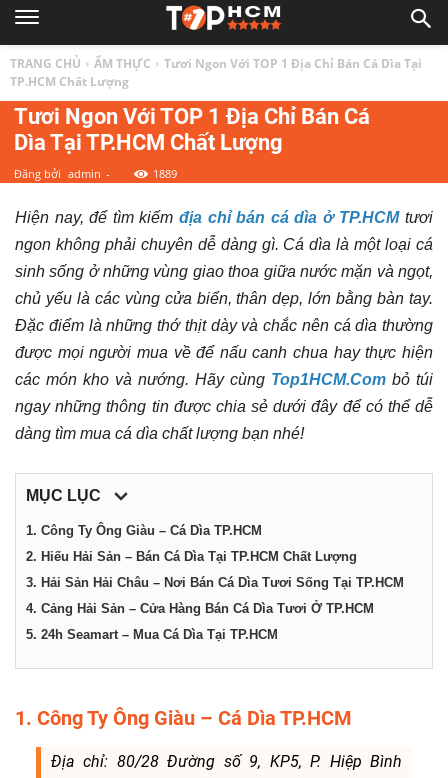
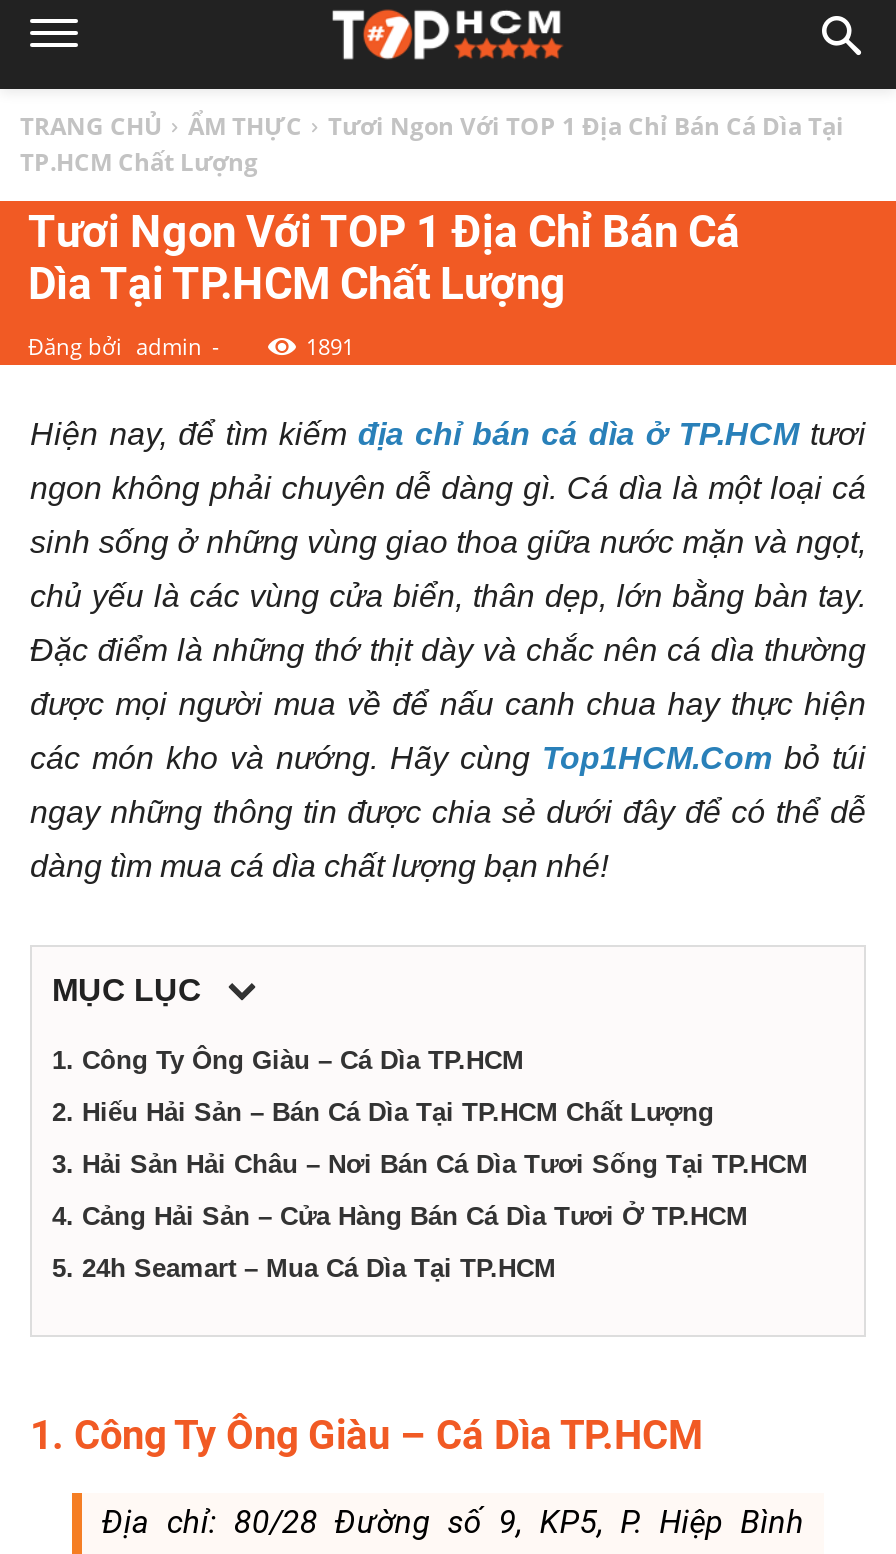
[153,166,177,181] 1889 -> [306,331,354,361] 1891

